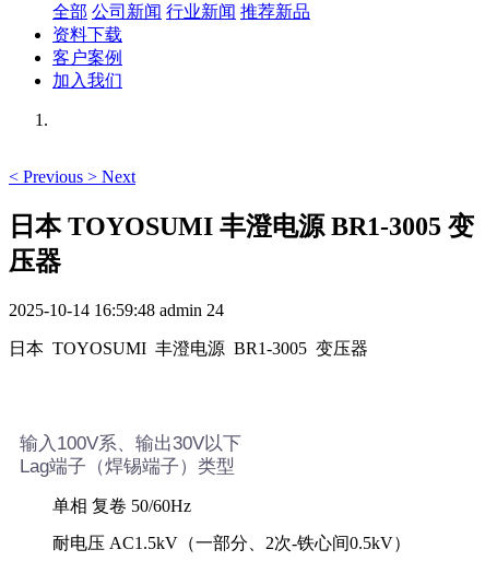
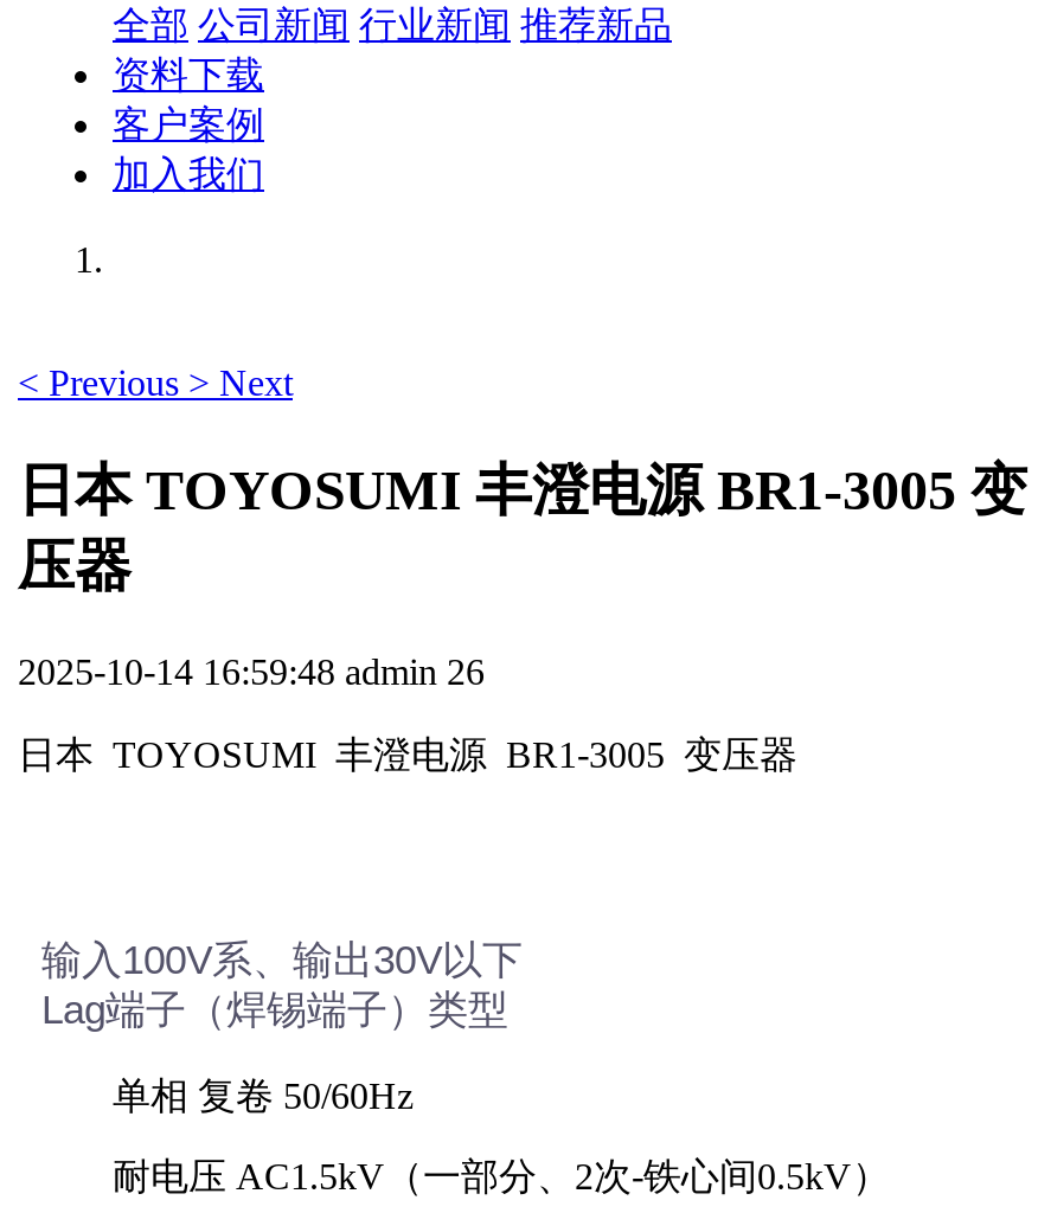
[9,301,224,319] 2025-10-14 16:59:48 admin 24 -> [18,651,485,691] 2025-10-14 16:59:48 admin 26

